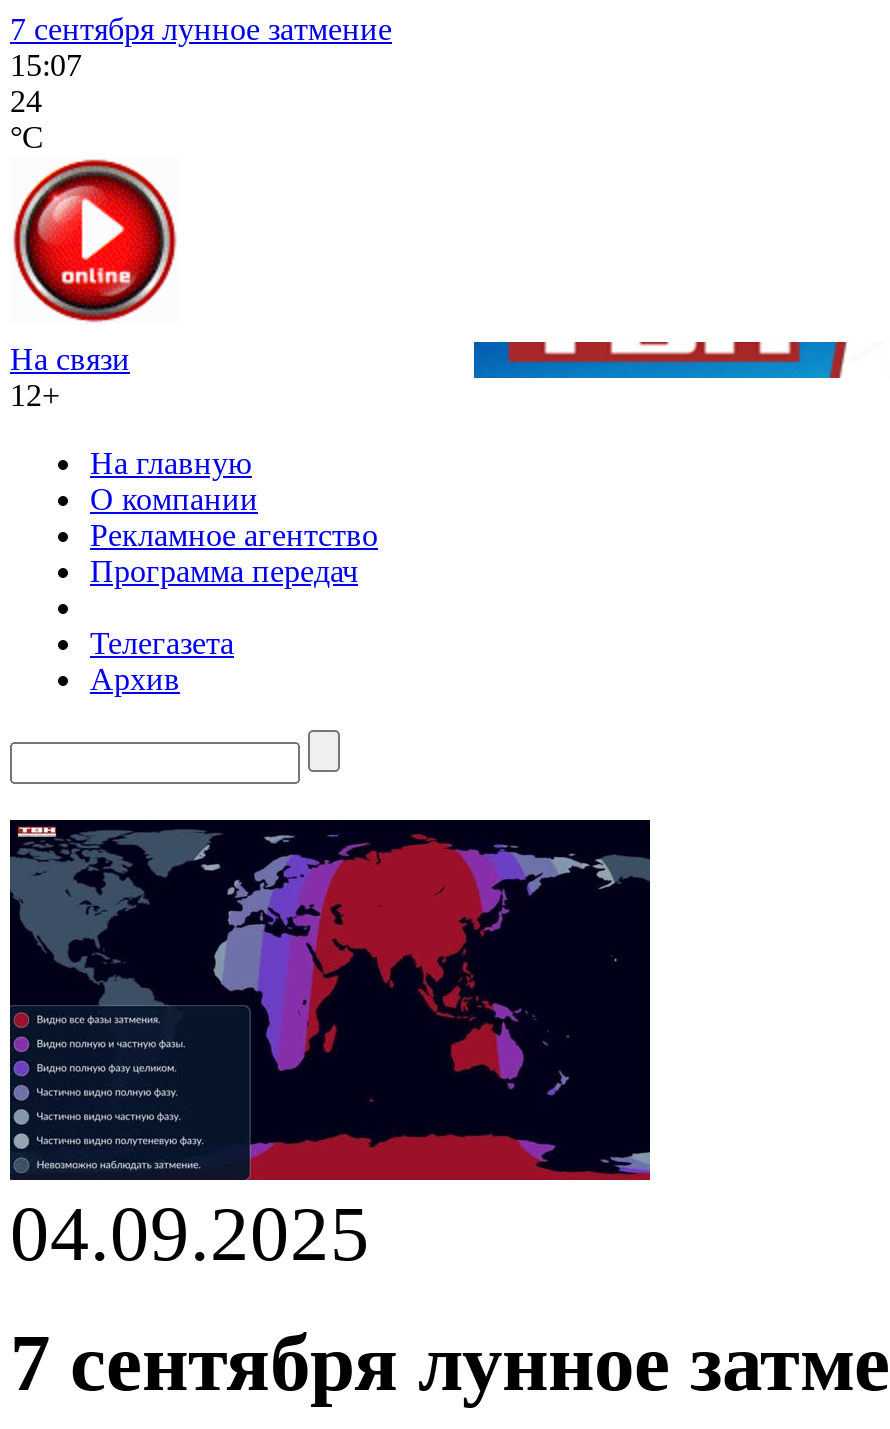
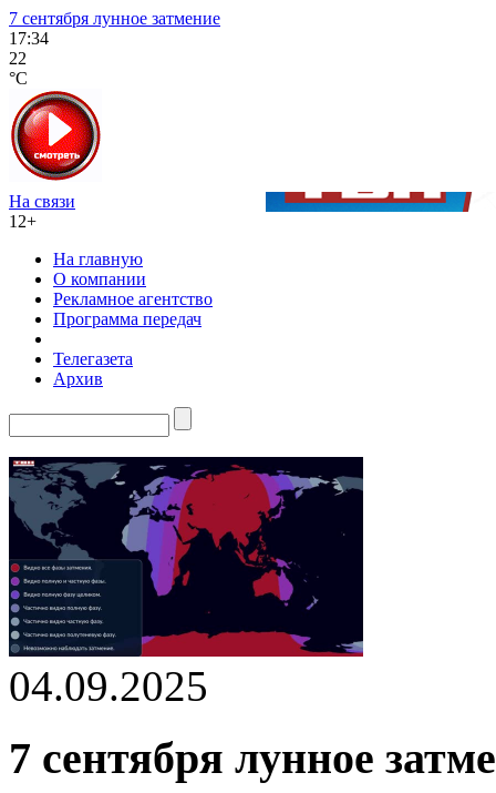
[10,48,82,82] 15:07 -> [9,29,49,48] 17:34
[10,84,42,118] 24 -> [9,49,27,68] 22

